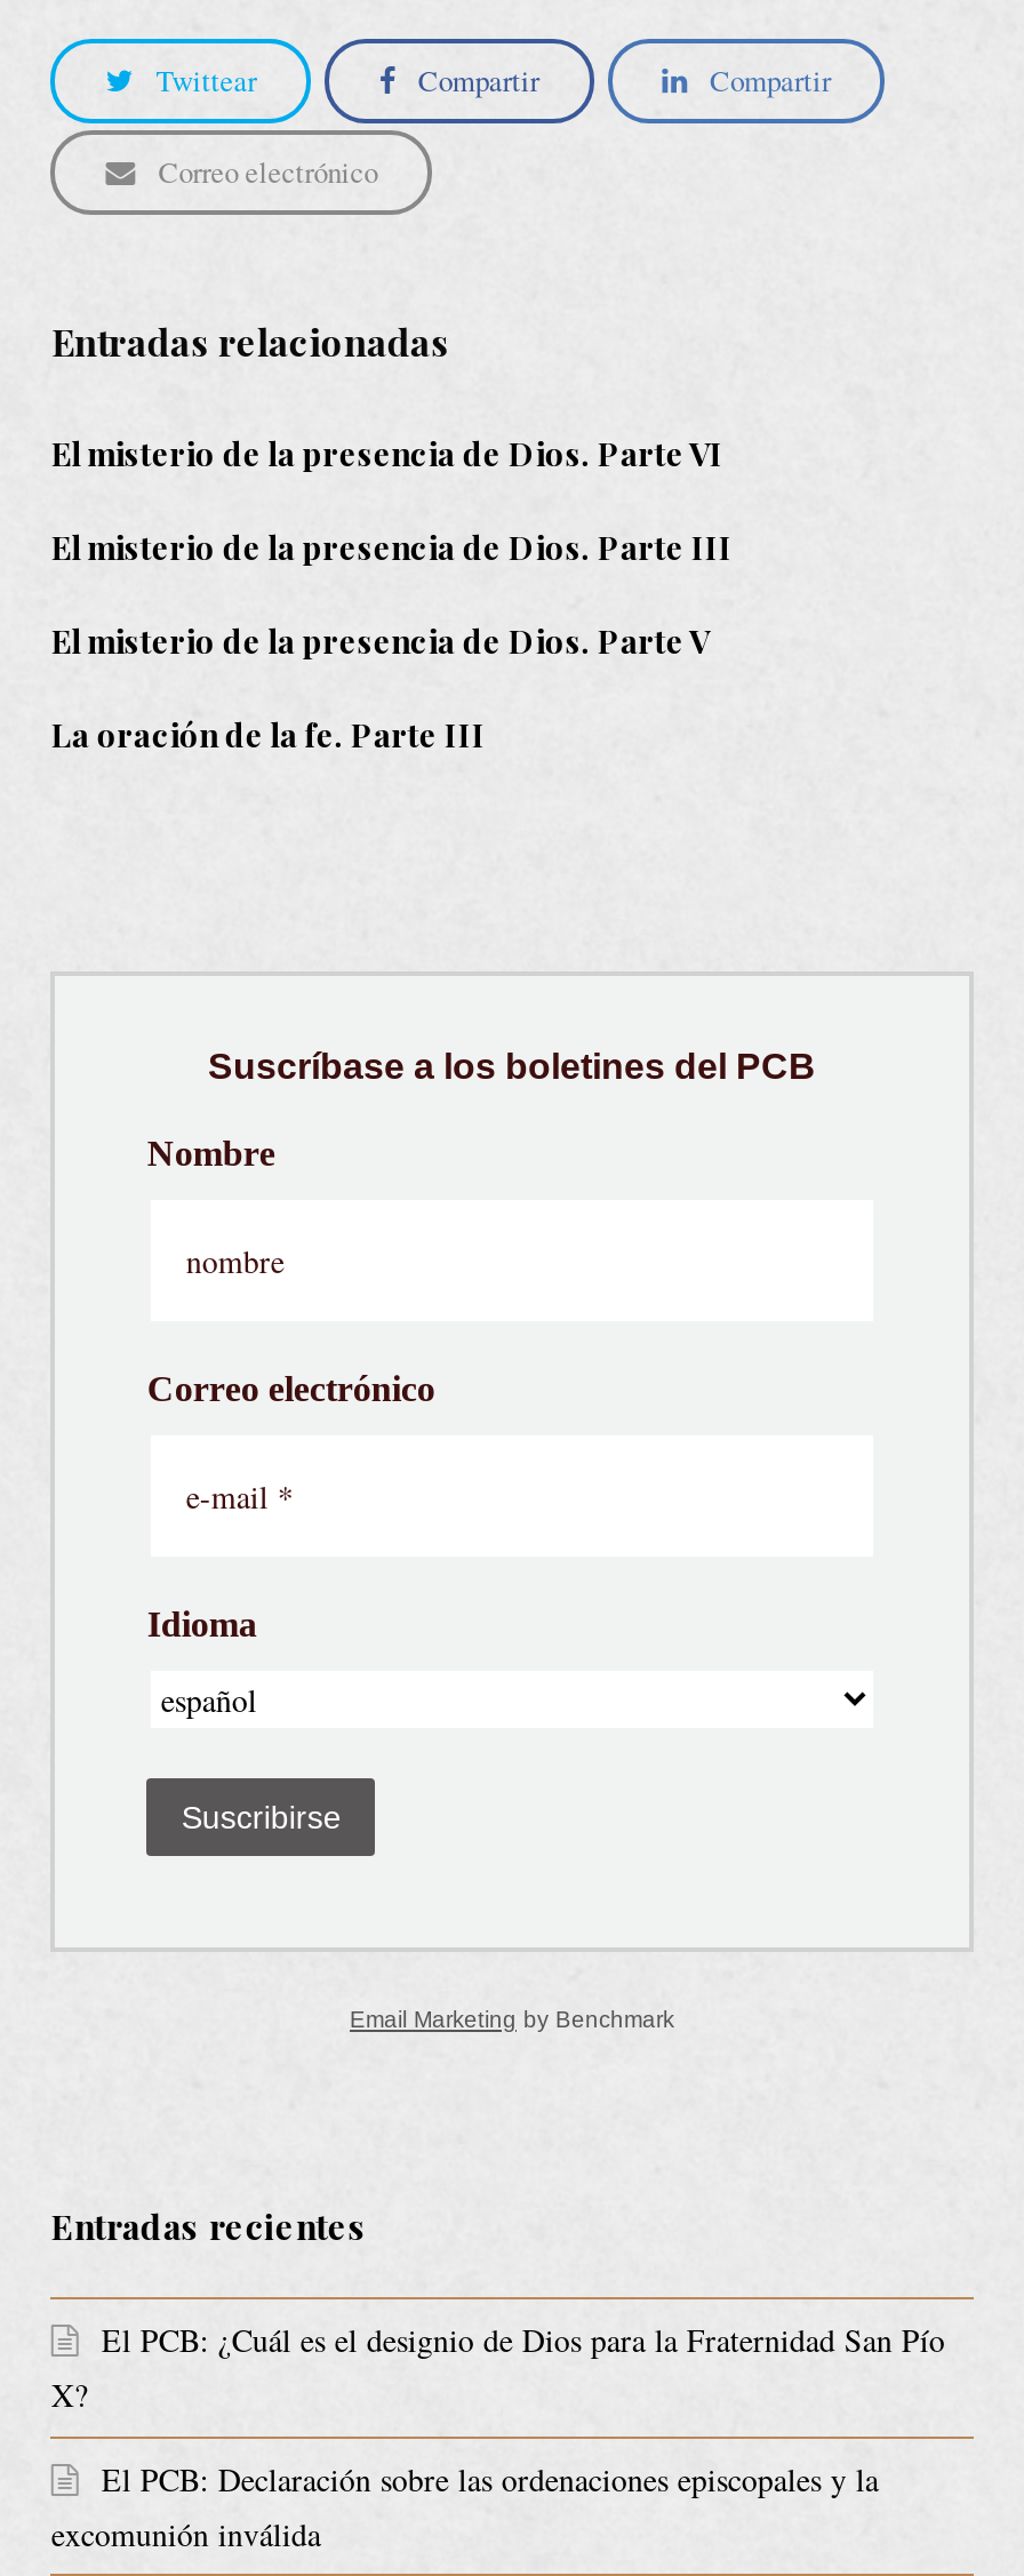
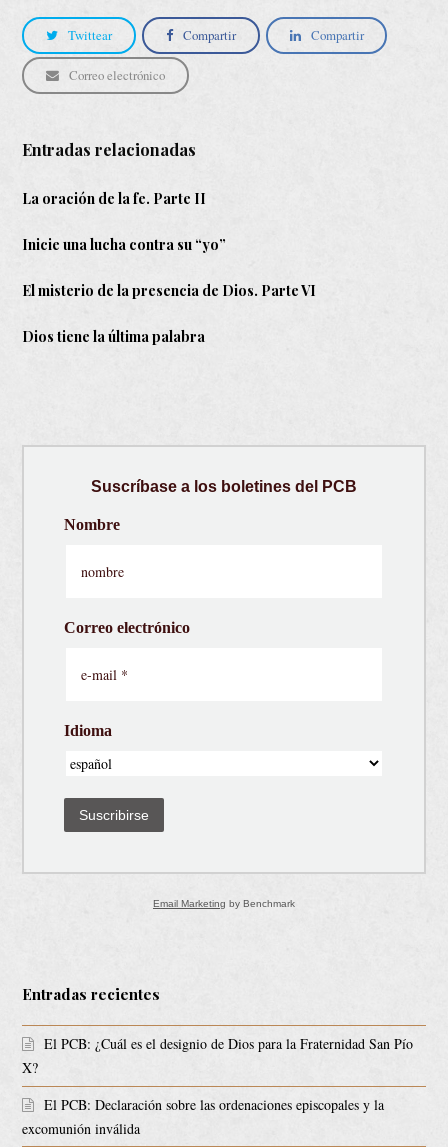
none -> [22,189,226,254] La oración de la fe. Parte II | Inicie una lucha contra su “yo”
moved [51,431,723,475] -> [22,281,316,300]: El misterio de la presencia de Dios. Parte VI
[51,525,732,756] El misterio de la presencia de Dios. Parte III | El misterio de la presencia de Dios. Parte V | La oración de la fe. Parte III -> [22,327,205,346] Dios tiene la última palabra

